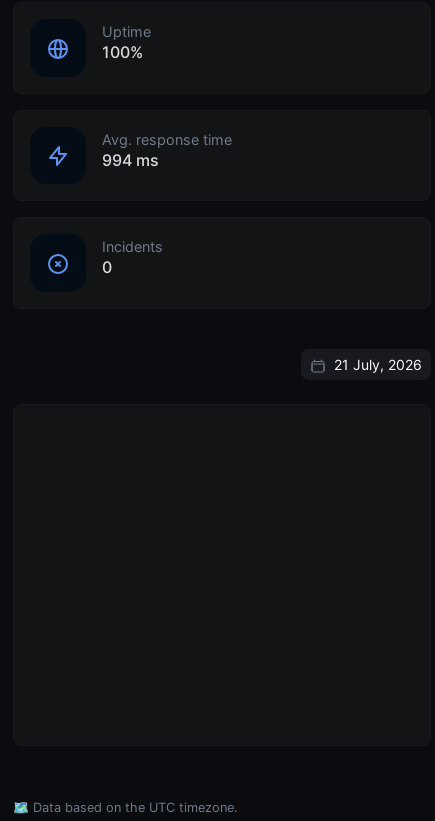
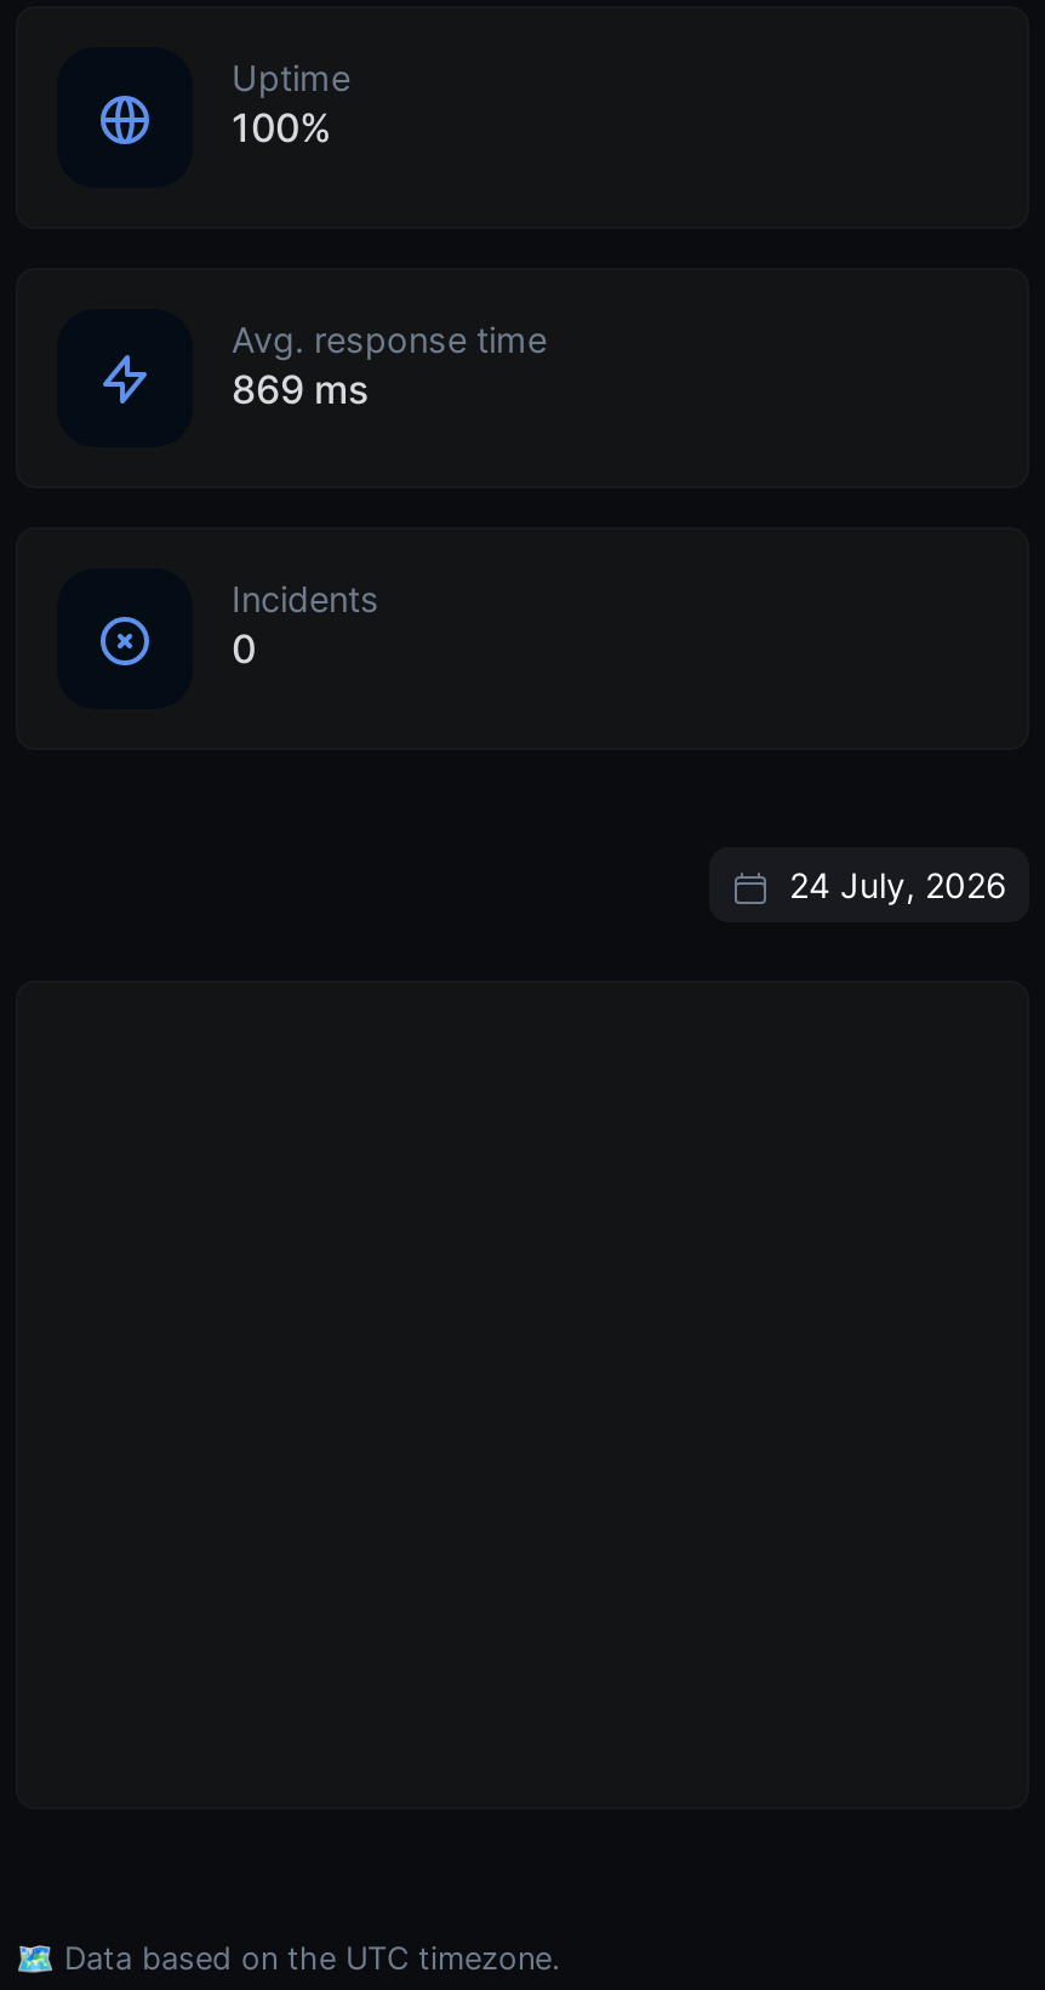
[102,150,159,170] 994 ms -> [232,364,370,412] 869 ms
[334,356,422,373] 21 July, 2026 -> [789,864,1007,905] 24 July, 2026

